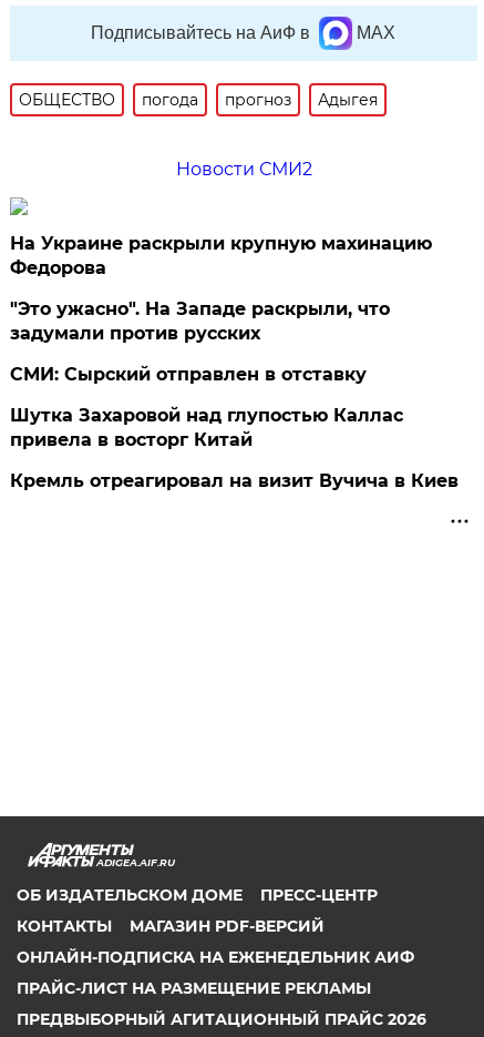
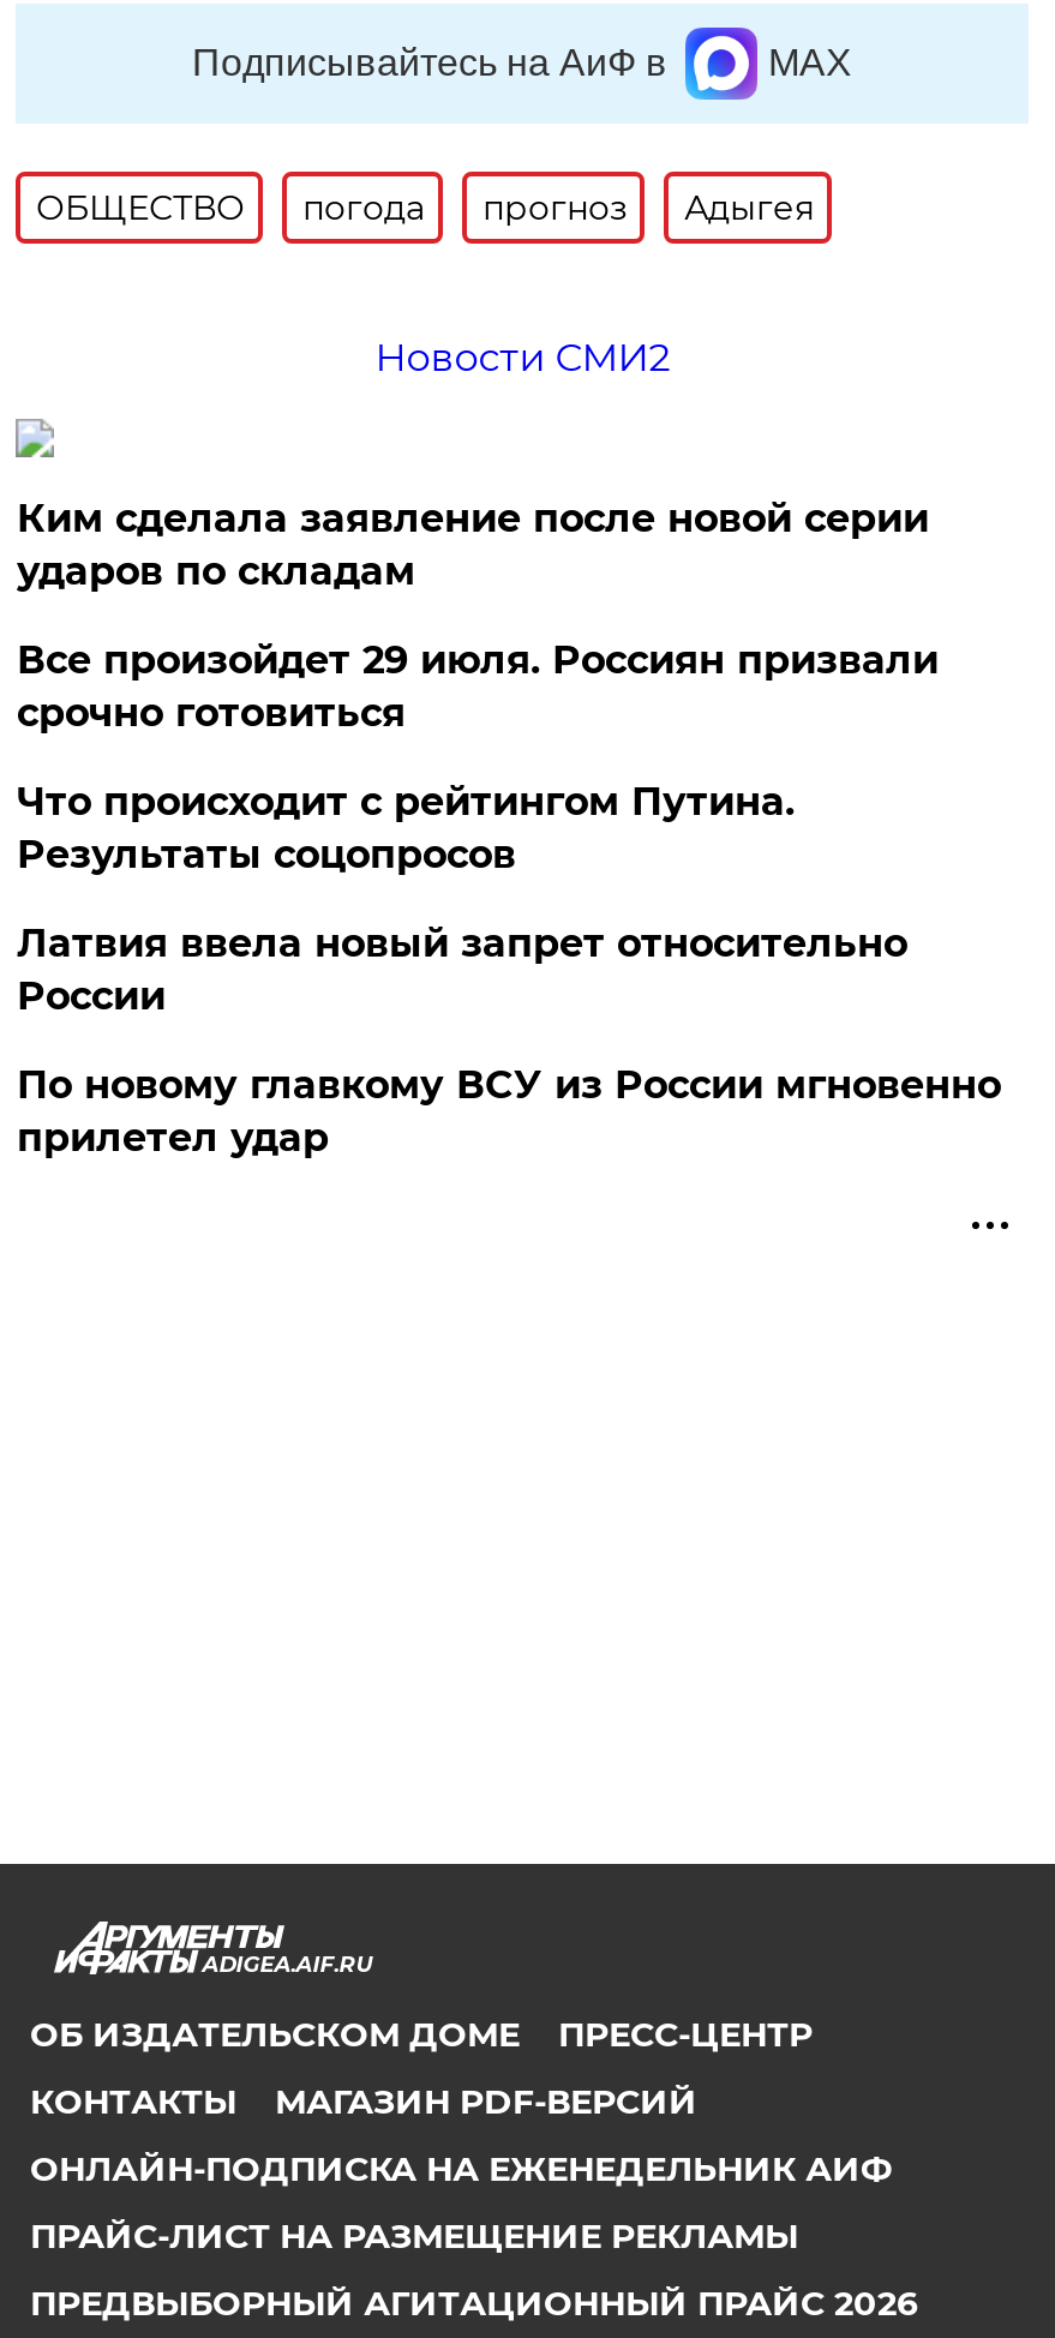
[10,233,432,278] На Украине раскрыли крупную махинацию | Федорова -> [17,496,929,594] Ким сделала заявление после новой серии | ударов по складам
[10,298,390,344] "Это ужасно". На Западе раскрыли, что | задумали против русских -> [17,637,938,736] Все произойдет 29 июля. Россиян призвали | срочно готовиться
[10,364,367,385] СМИ: Сырский отправлен в отставку -> [17,779,794,877] Что происходит с рейтингом Путина. | Результаты соцопросов
[10,405,404,450] Шутка Захаровой над глупостью Каллас | привела в восторг Китай -> [17,921,907,1019] Латвия ввела новый запрет относительно | России
[10,470,459,491] Кремль отреагировал на визит Вучича в Киев -> [17,1062,1001,1161] По новому главкому ВСУ из России мгновенно | прилетел удар

